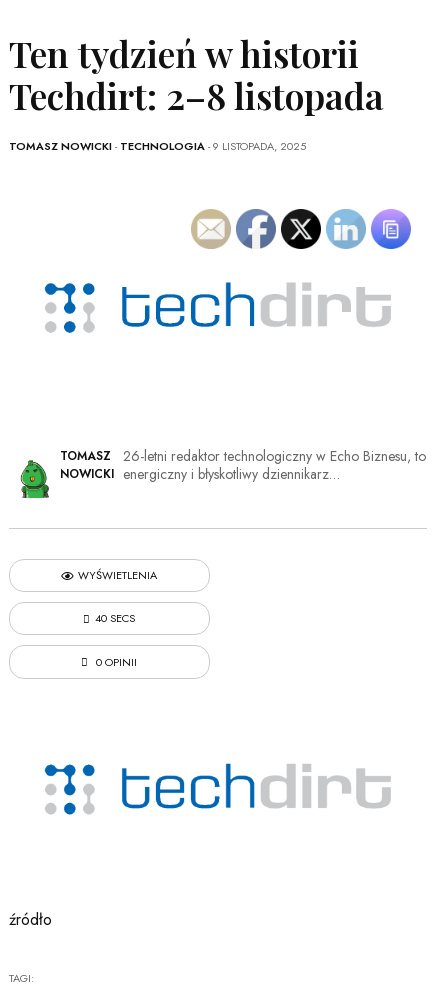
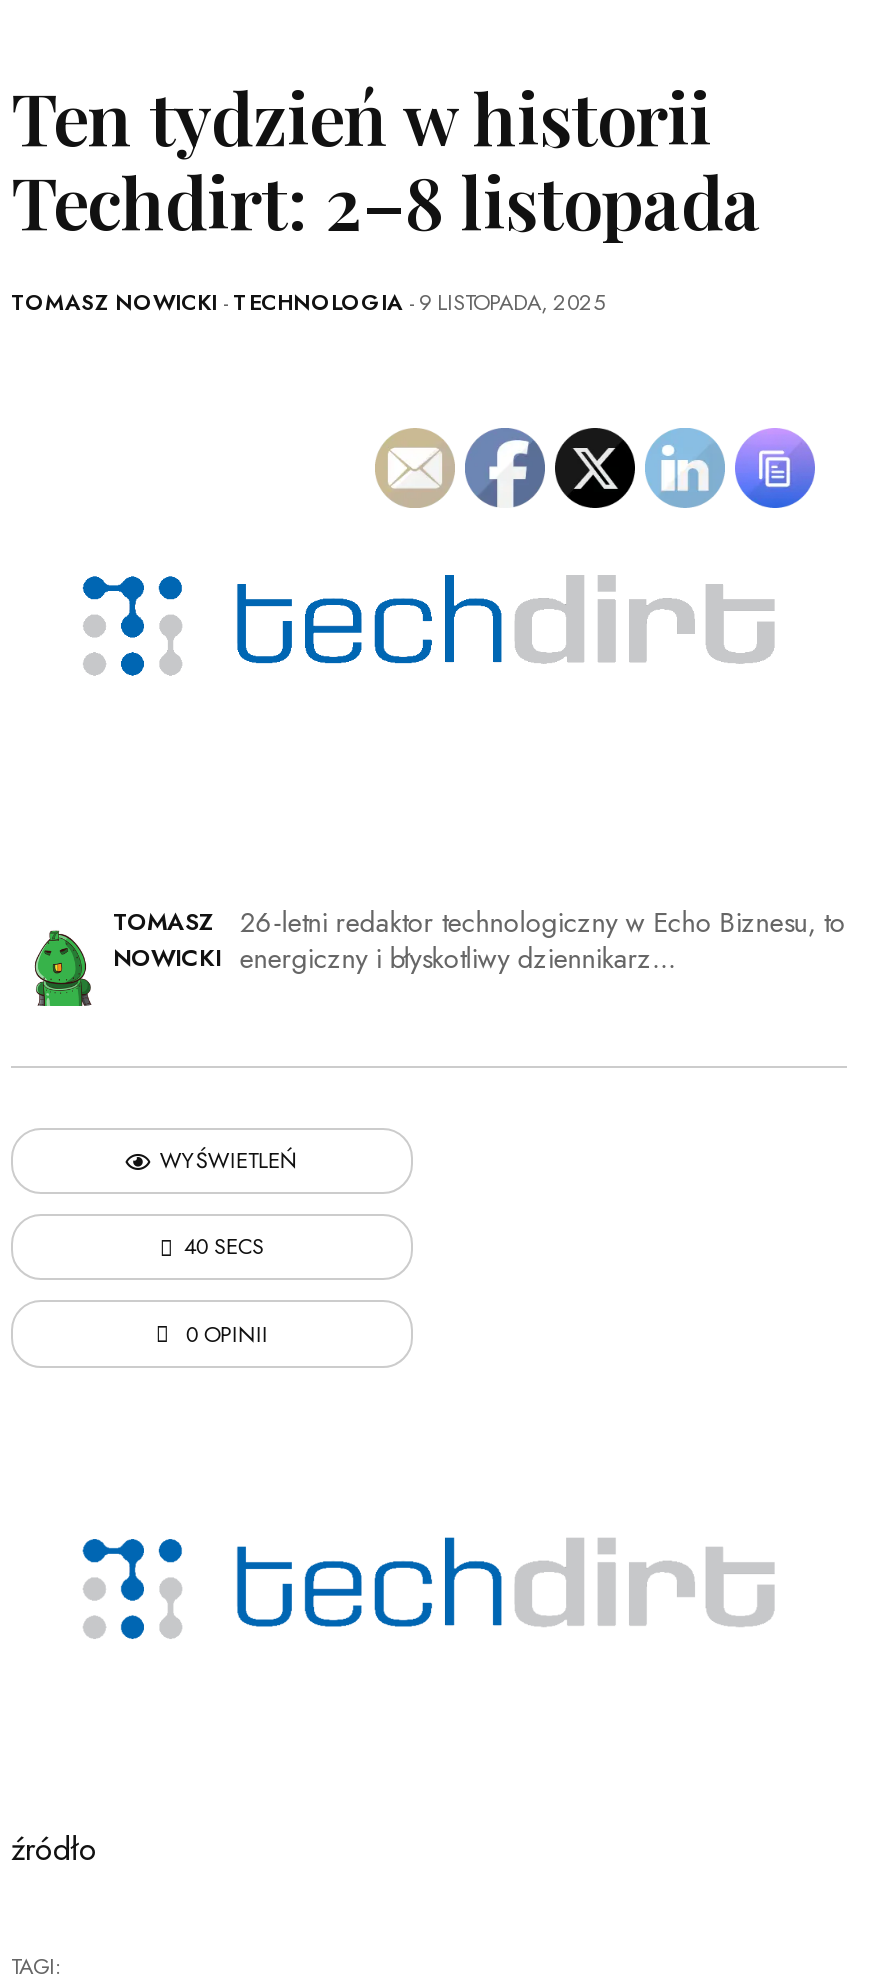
[78,567,157,583] WYŚWIETLENIA -> [160,1145,298,1177] WYŚWIETLEŃ

